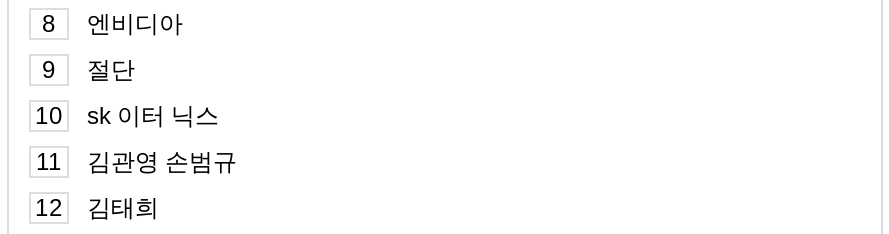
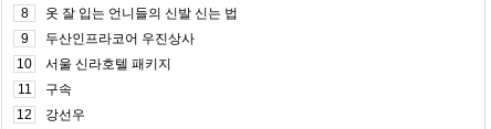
[87,10,183,38] 엔비디아 -> [45,6,238,21] 옷 잘 입는 언니들의 신발 신는 법
[87,56,135,84] 절단 -> [45,31,195,46] 두산인프라코어 우진상사
[87,102,219,130] sk 이터 닉스 -> [45,56,171,72] 서울 신라호텔 패키지
[87,148,237,176] 김관영 손범규 -> [45,82,72,97] 구속
[87,194,159,222] 김태희 -> [45,107,85,122] 강선우

